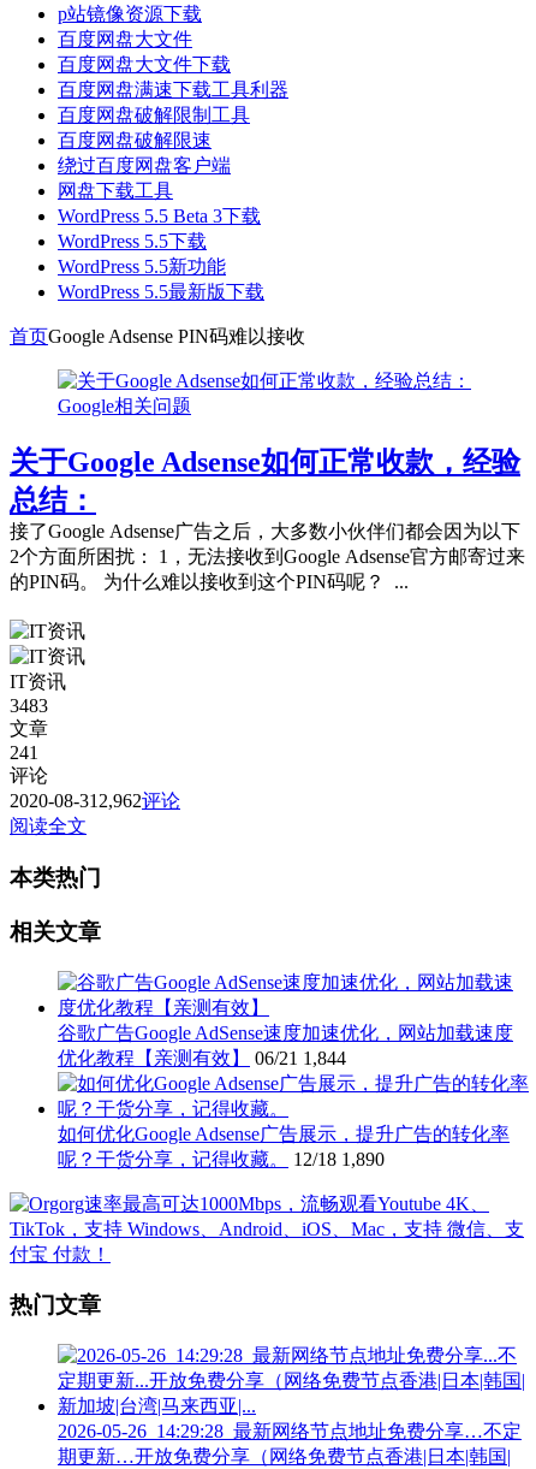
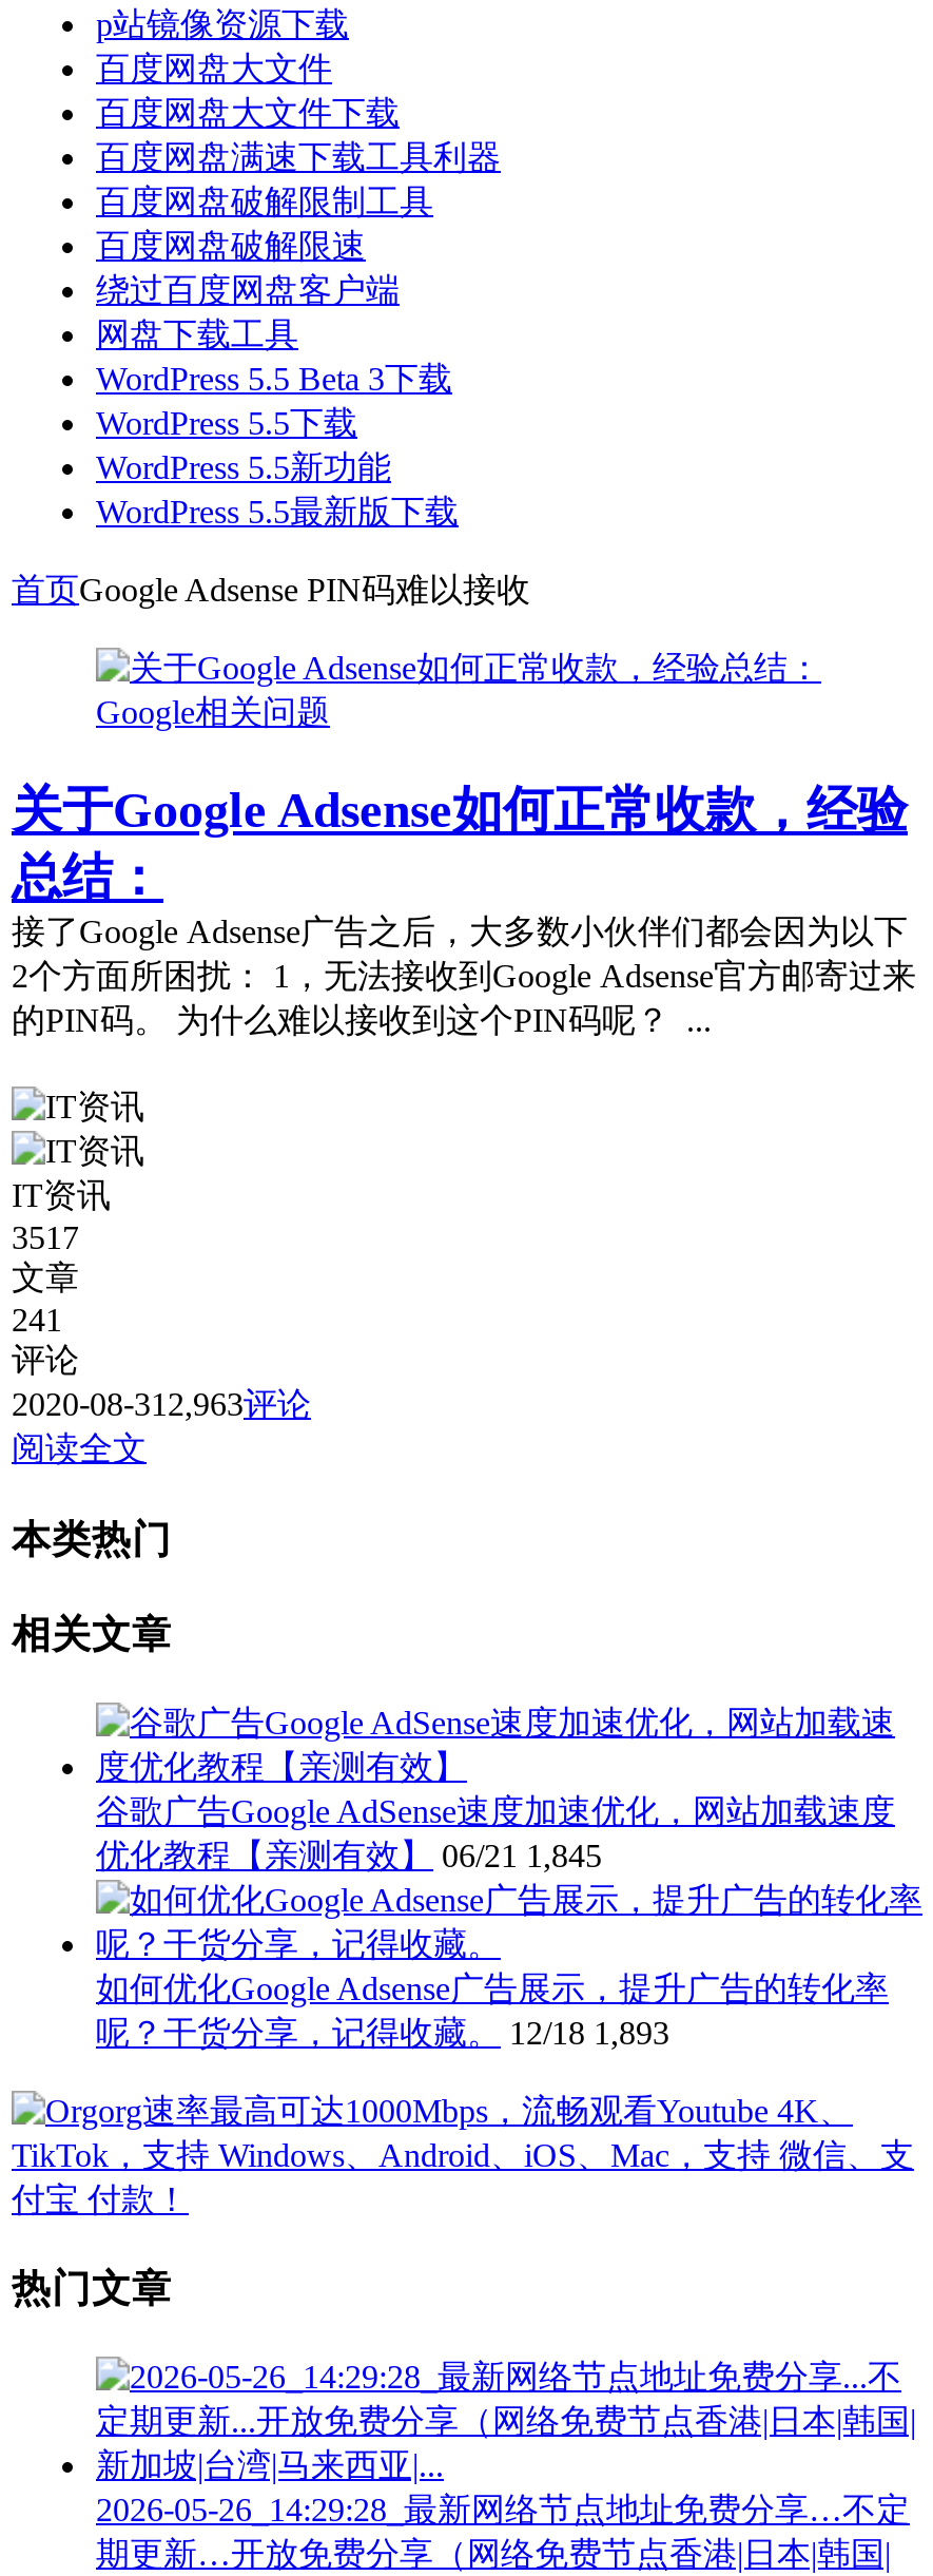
[10,696,48,716] 3483 -> [12,1220,79,1256] 3517
[10,791,180,811] 2020-08-31 2,962评论 -> [12,1387,311,1423] 2020-08-31 2,963评论
[58,1047,346,1068] 优化教程【亲测有效】 06/21 1,844 -> [96,1837,602,1872] 优化教程【亲测有效】 06/21 1,845
[58,1148,385,1169] 呢？干货分享，记得收藏。 12/18 1,890 -> [96,2014,669,2050] 呢？干货分享，记得收藏。 12/18 1,893

